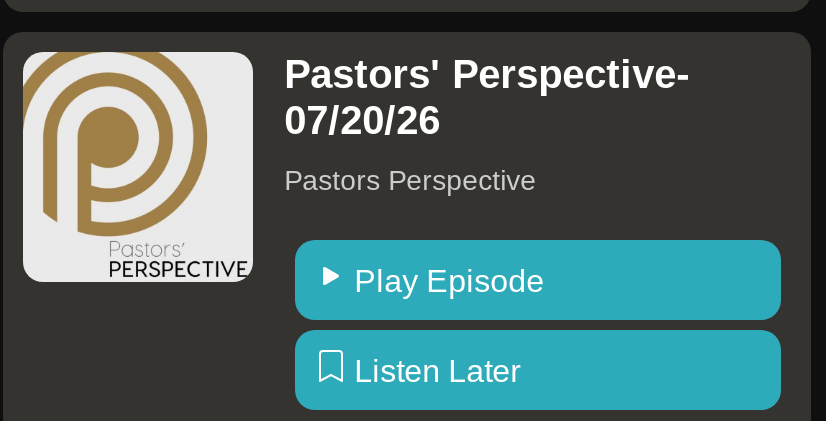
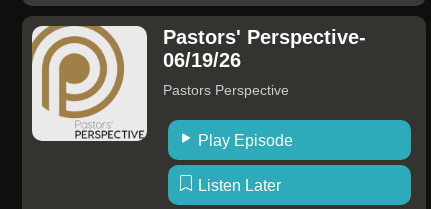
[284,97,440,141] 07/20/26 -> [163,49,241,71] 06/19/26

